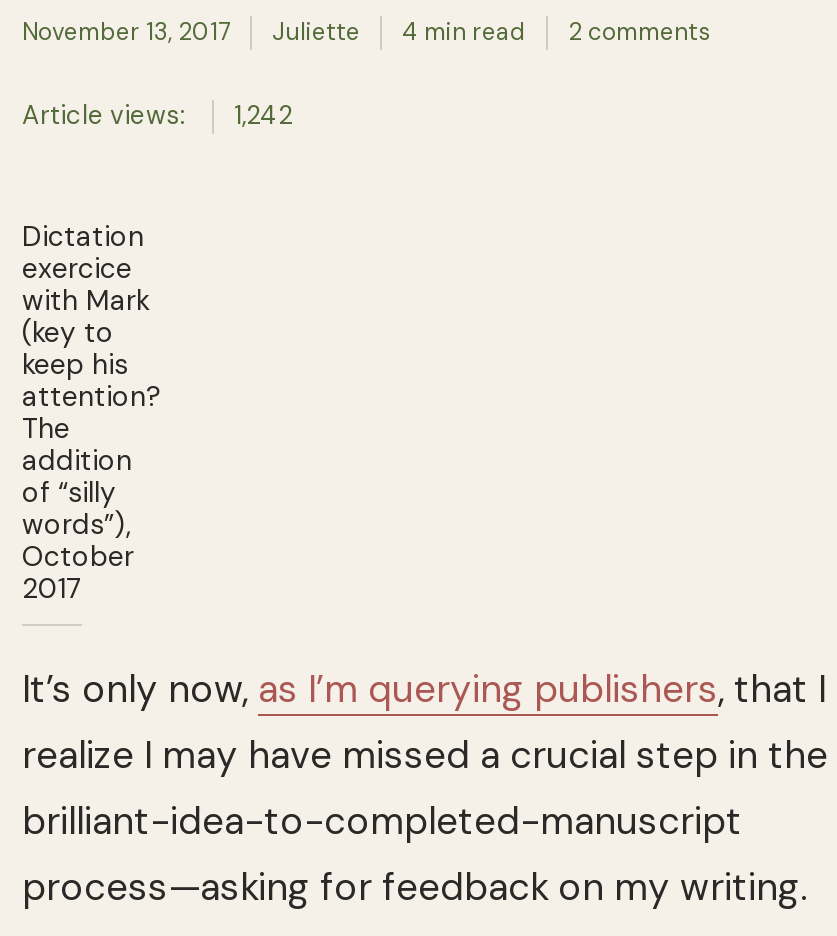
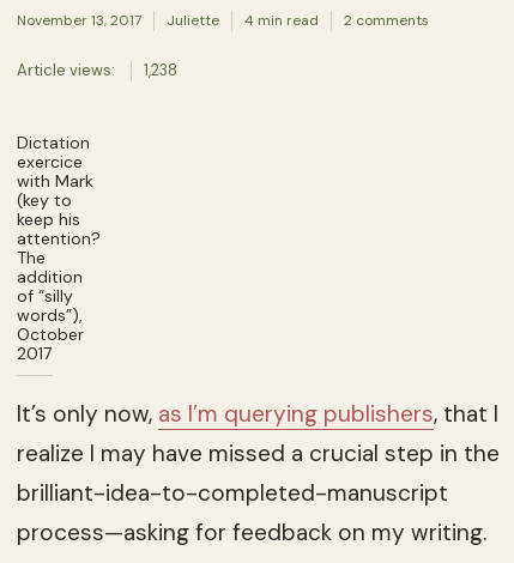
[22,98,292,132] Article views: 1,242 -> [17,60,177,80] Article views: 1,238

